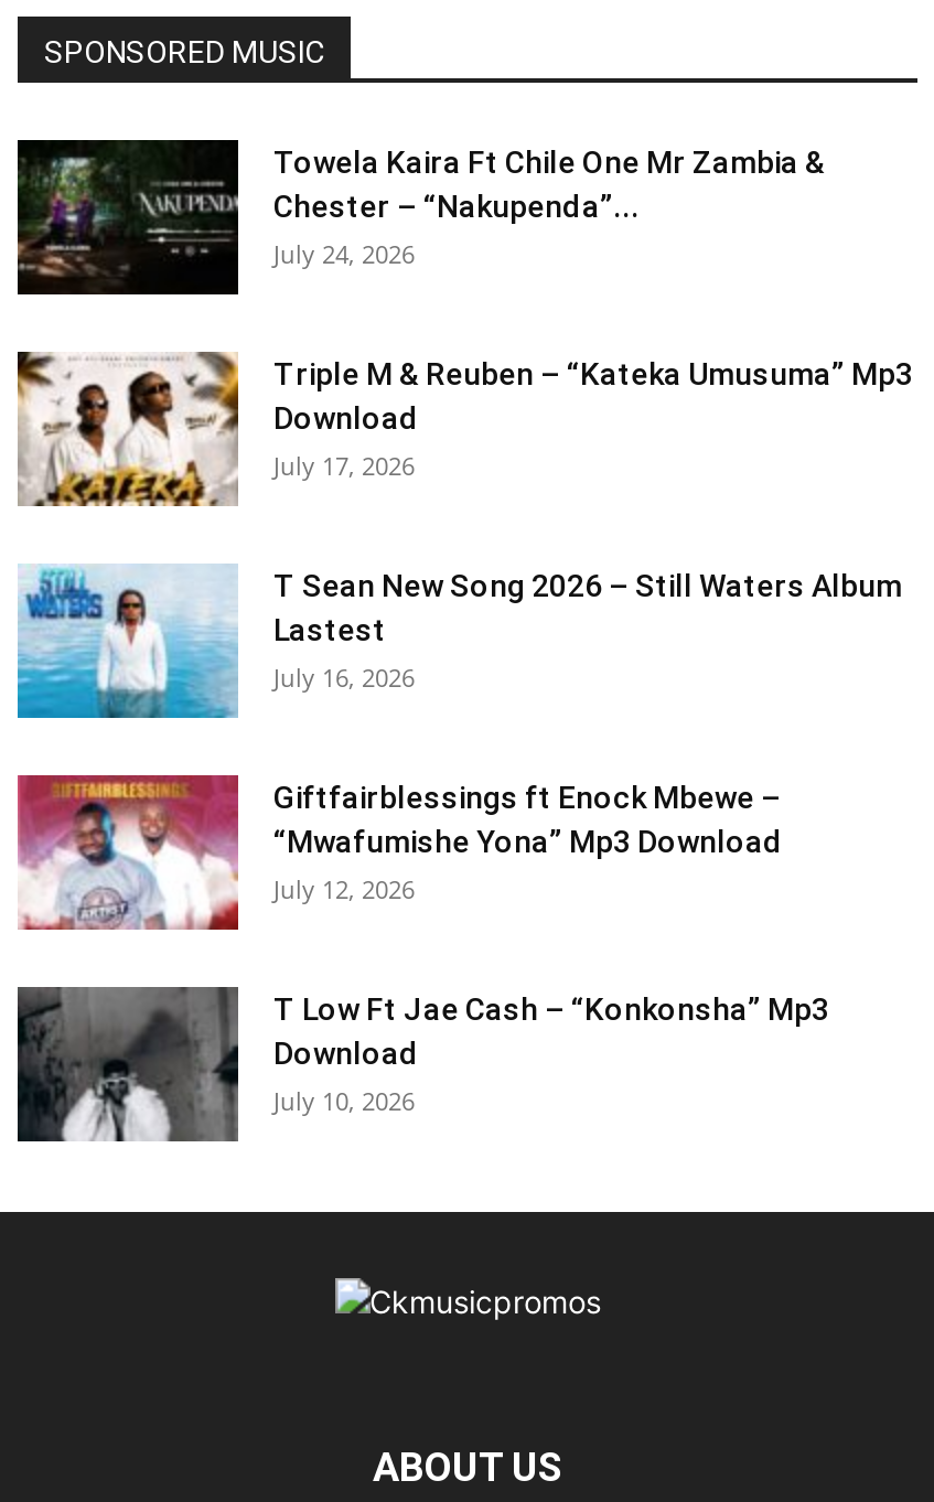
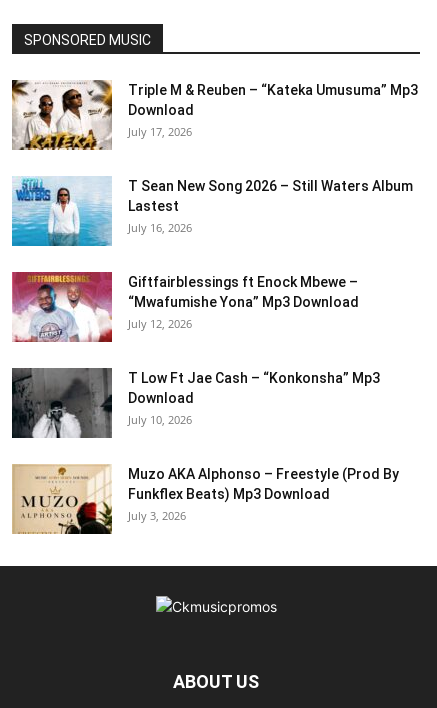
[15,138,825,294] [image] | Towela Kaira Ft Chile One Mr Zambia & | Chester – “Nakupenda”... | July 24, 2026 -> none
moved [13,347,913,1117] -> [10,78,418,427]: [image] | Triple M & Reuben – “Kateka Umusuma” Mp3 | Download | ... | Download | July 10, 2026
none -> [12,464,399,535] [image] | Muzo AKA Alphonso – Freestyle (Prod By | Funkflex Beats) Mp3 Download | July 3, 2026

